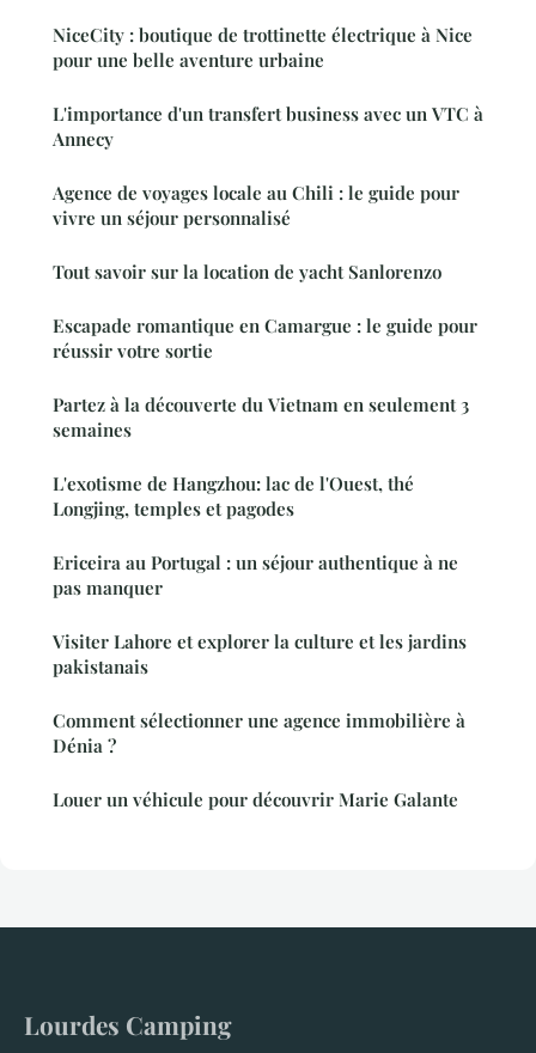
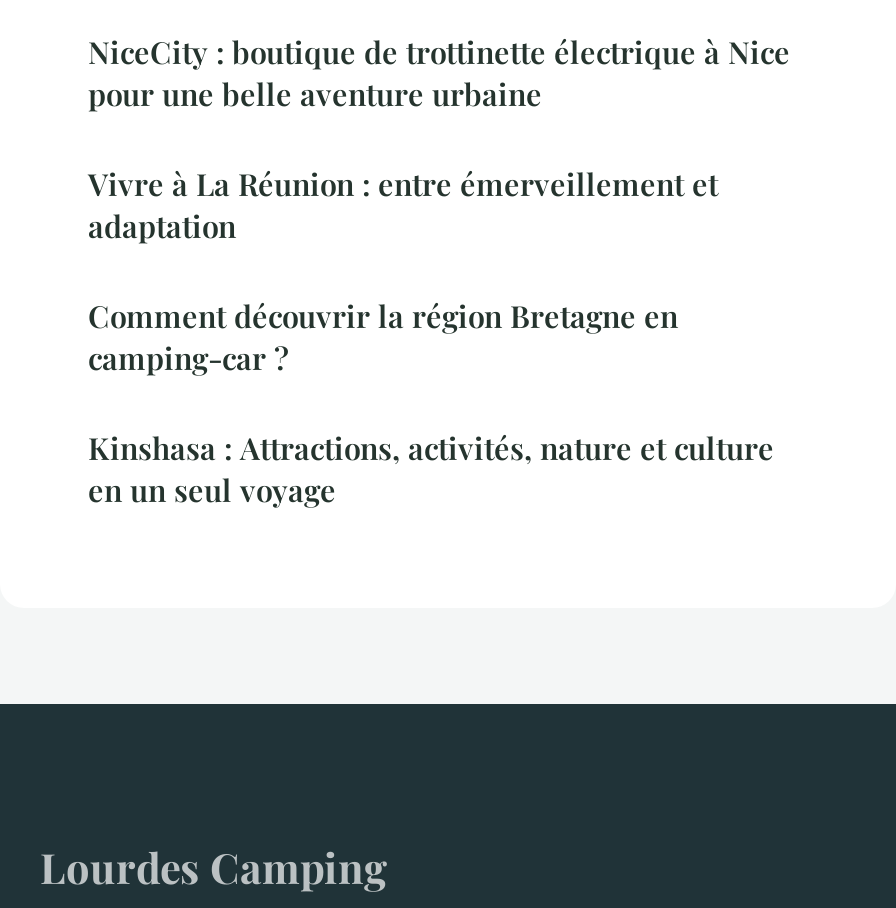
[53,101,483,811] L'importance d'un transfert business avec un VTC à | Annecy | Agence de voyages locale au Chili : le guide pour | vivre un séjour personnalisé | Tout savoir sur la location de yacht Sanlorenzo | Escapade romantique en Camargue : le guide pour | réussir votre sortie | Partez à la découverte du Vietnam en seulement 3 | semaines | L'exotisme de Hangzhou: lac de l'Ouest, thé | Longjing, temples et pagodes | Ericeira au Portugal : un séjour authentique à ne | pas manquer | Visiter Lahore et explorer la culture et les jardins | pakistanais | Comment sélectionner une agence immobilière à | Dénia ? | Louer un véhicule pour découvrir Marie Galante -> [88,163,774,509] Vivre à La Réunion : entre émerveillement et | adaptation | Comment découvrir la région Bretagne en | camping-car ? | Kinshasa : Attractions, activités, nature et culture | en un seul voyage

